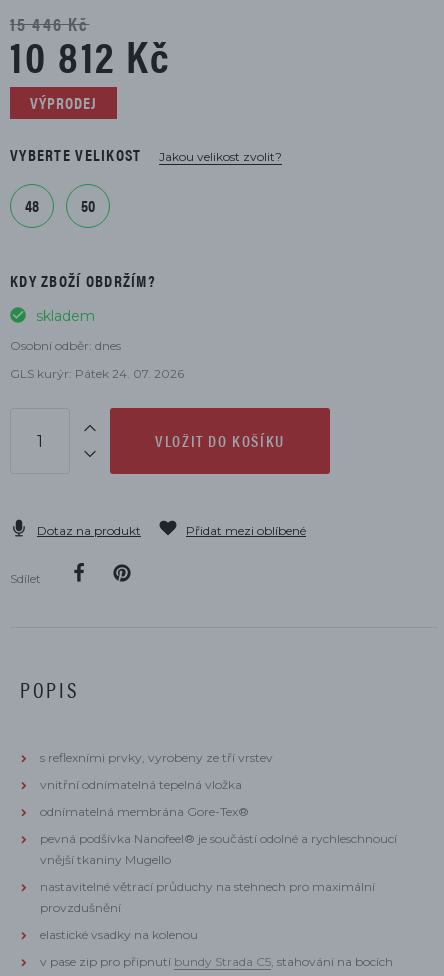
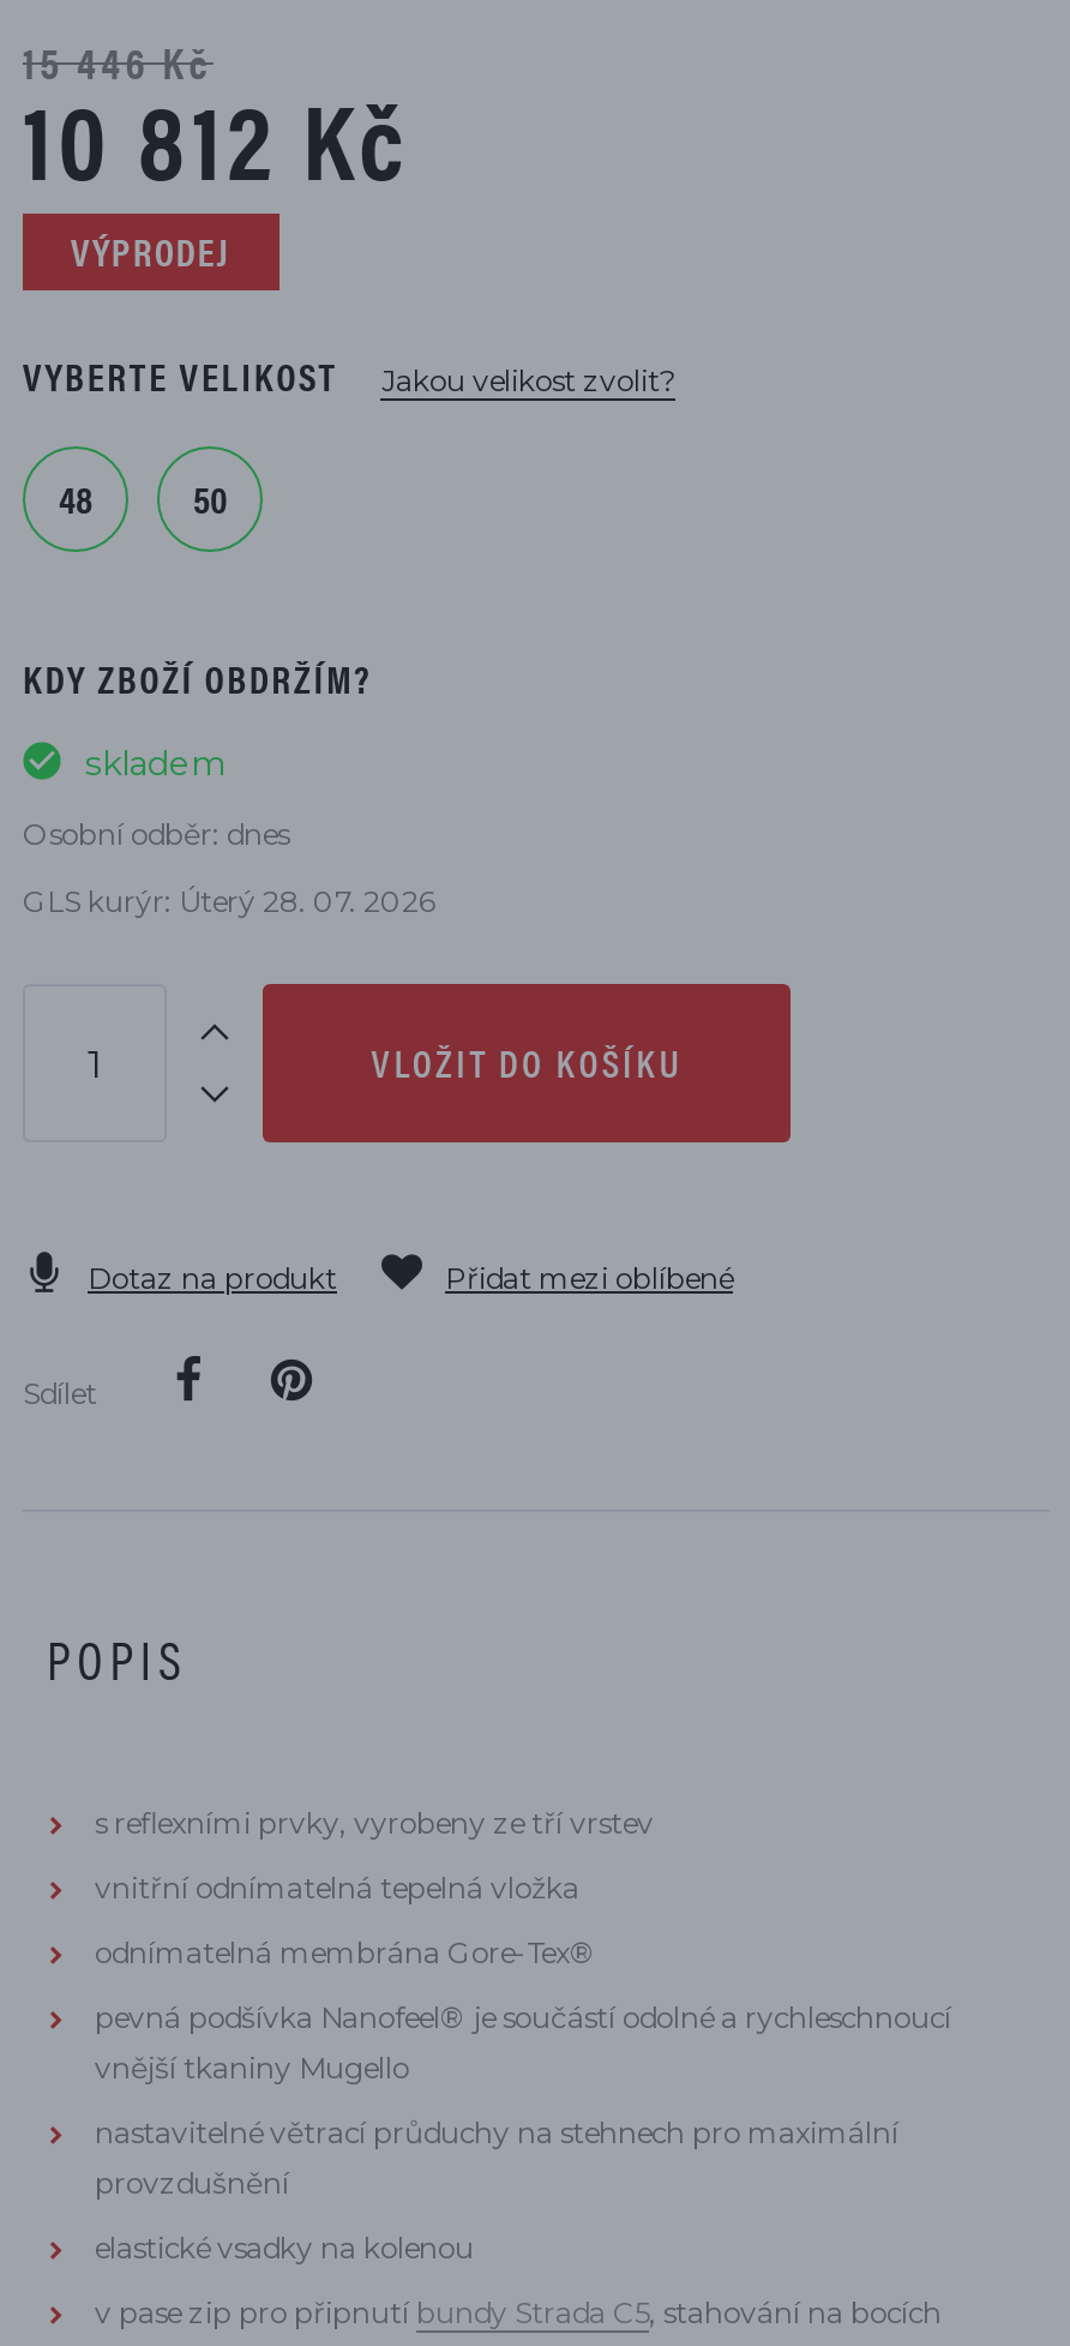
[10,366,184,381] GLS kurýr: Pátek 24. 07. 2026 -> [23,883,435,919] GLS kurýr: Úterý 28. 07. 2026

